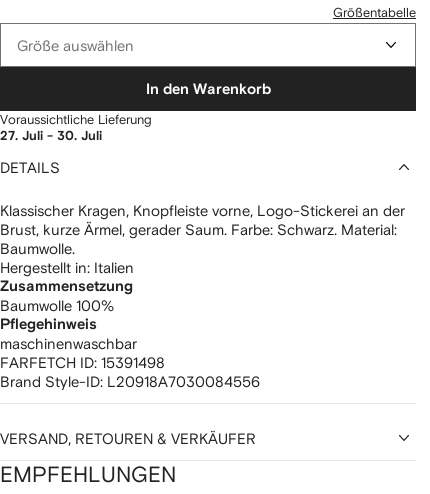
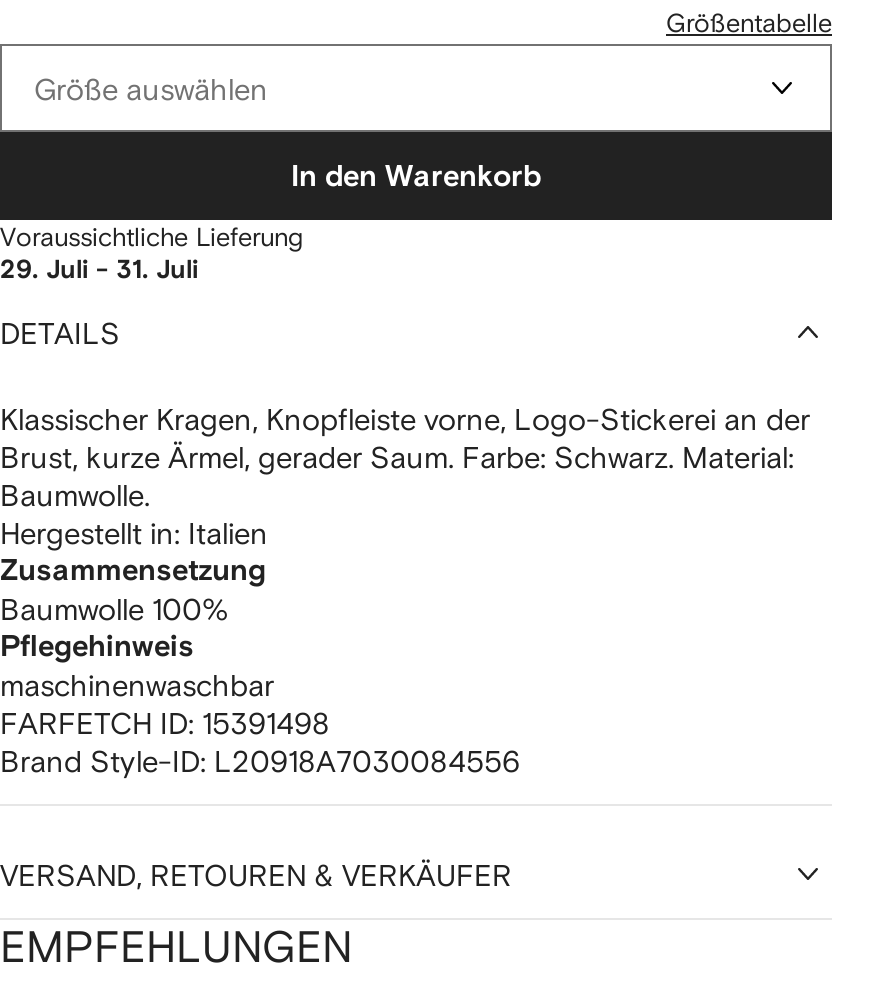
[0,130,102,143] 27. Juli - 30. Juli -> [0,258,198,284] 29. Juli - 31. Juli

